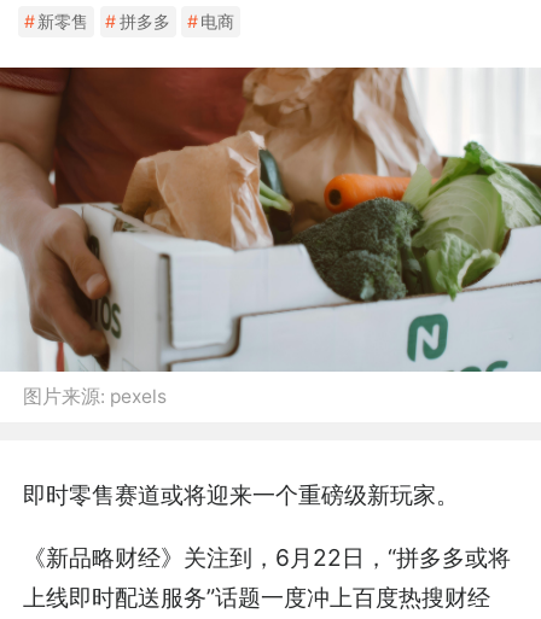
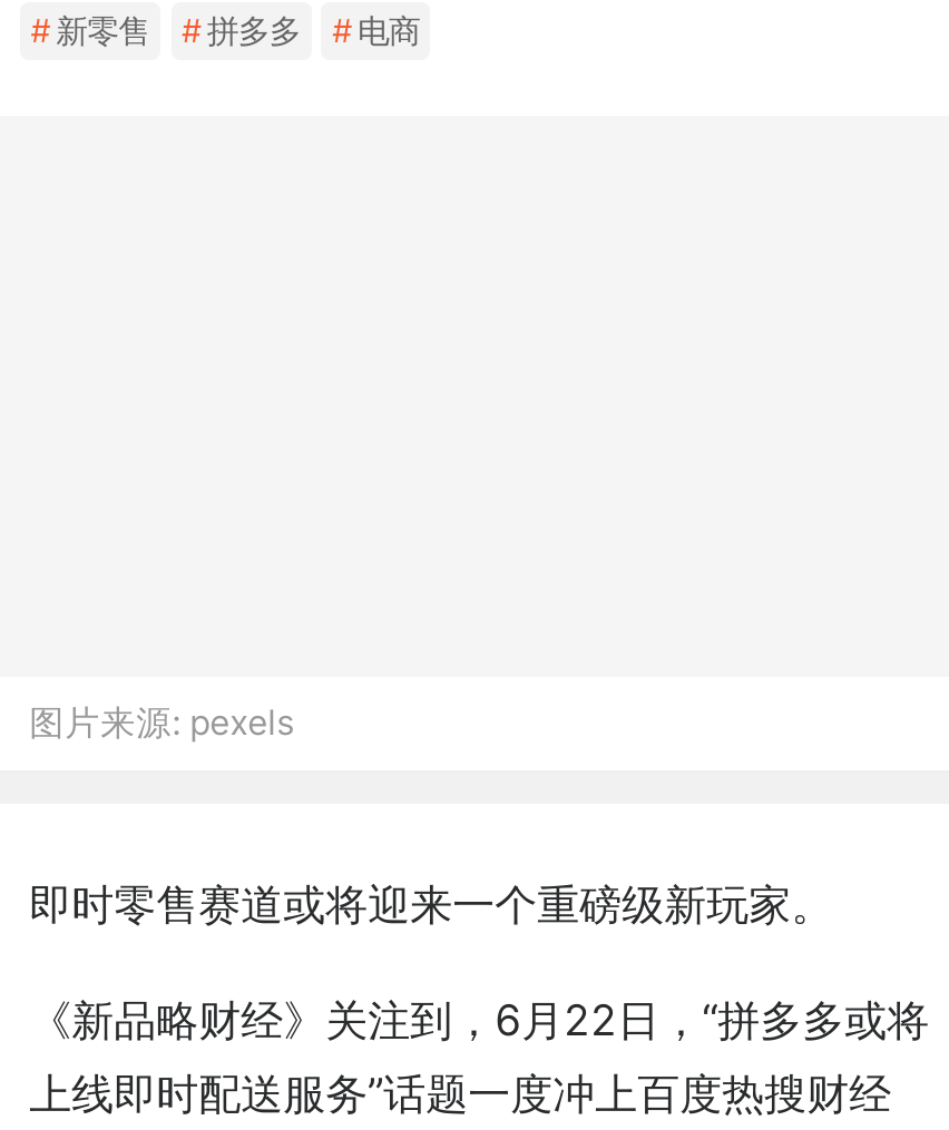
[4,66,537,373] [image] -> none

